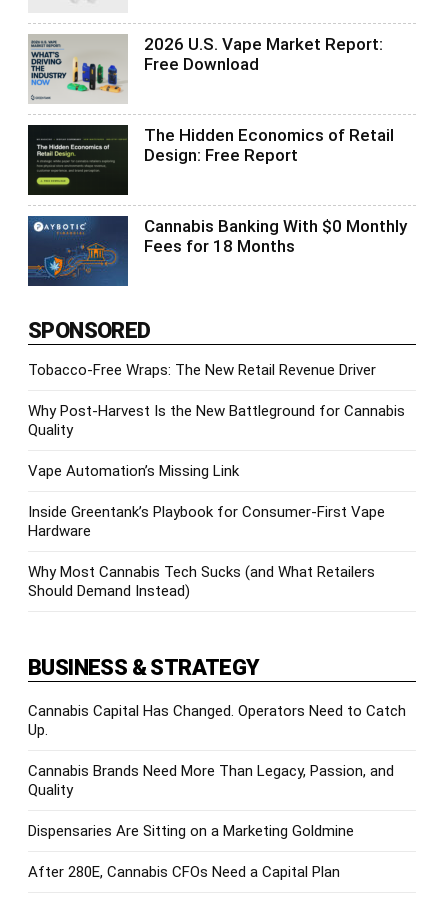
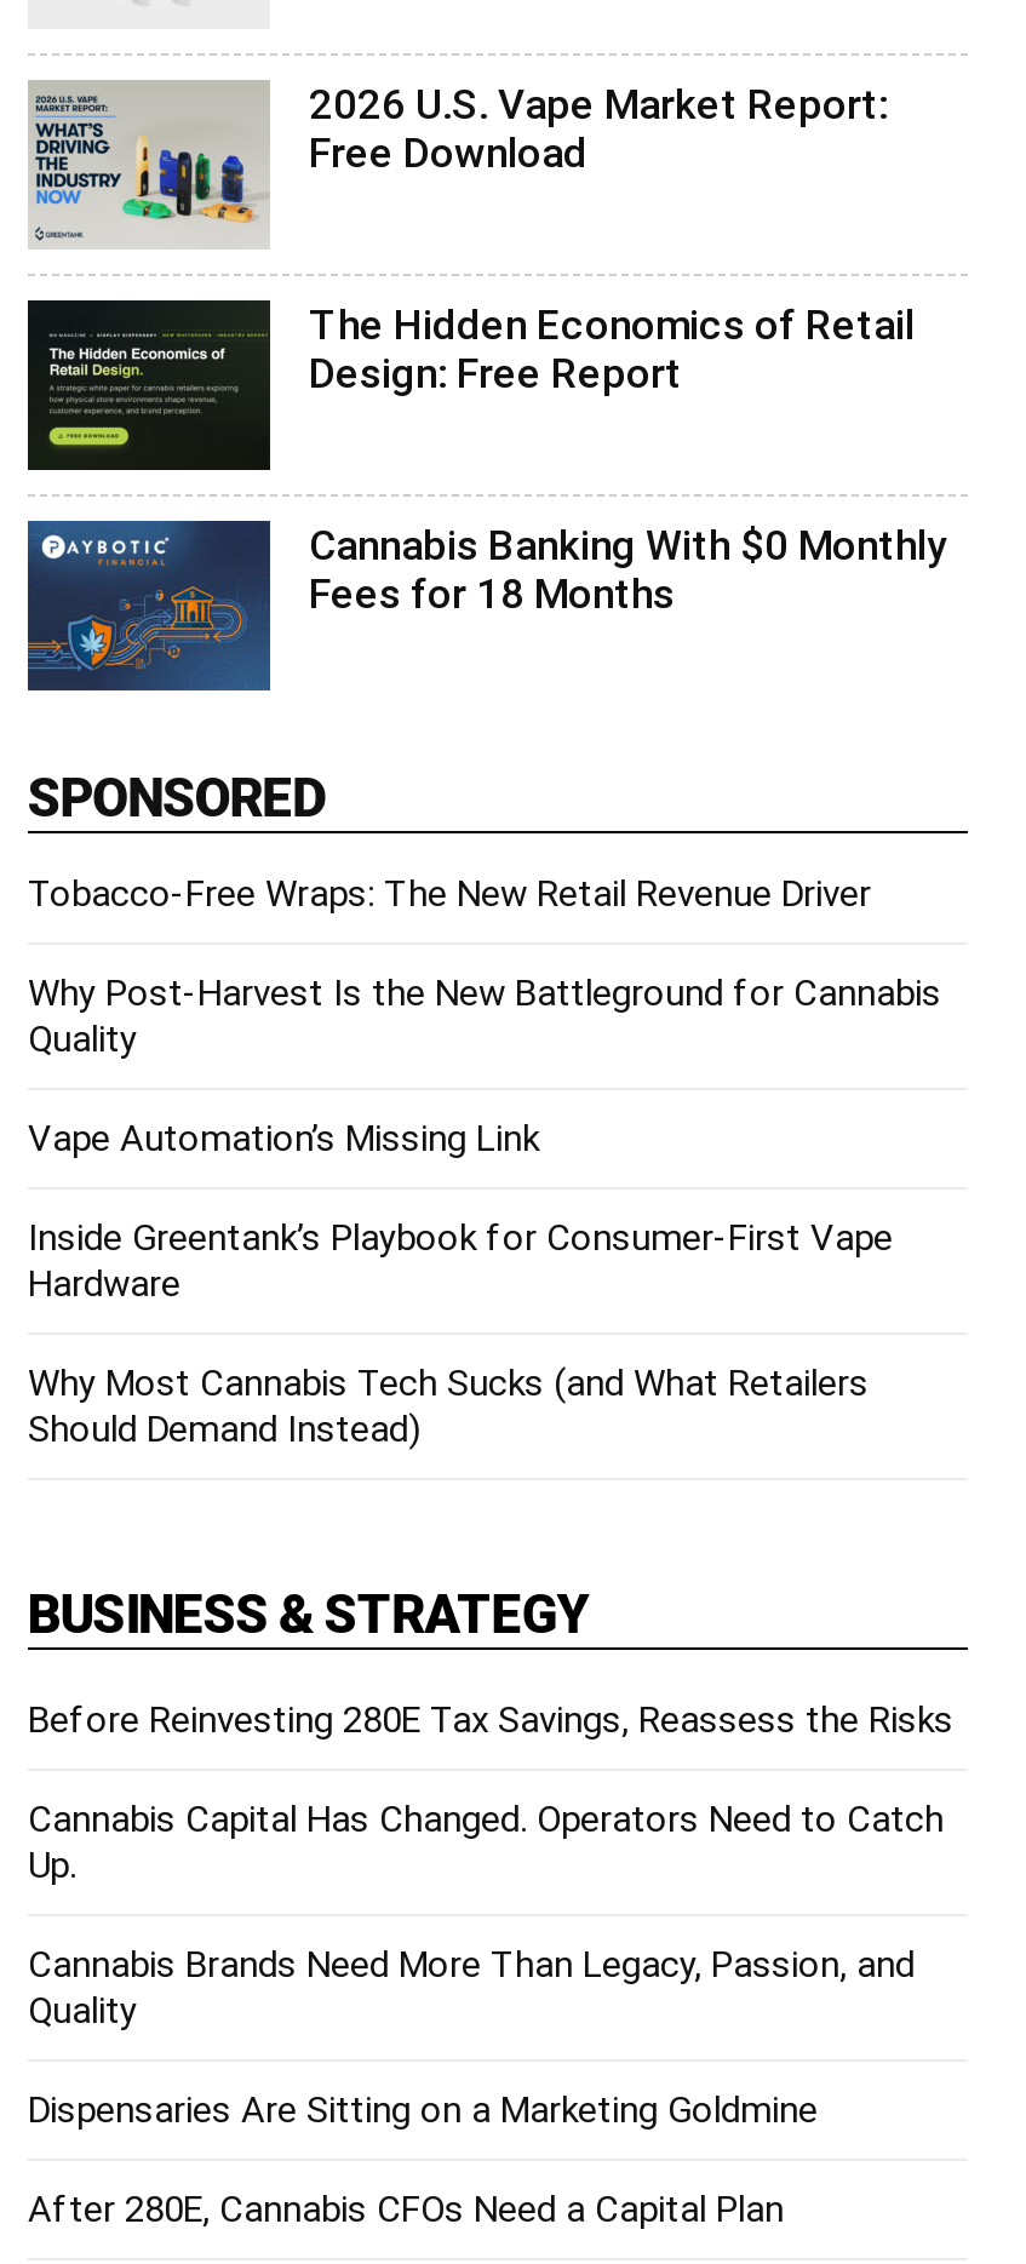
none -> [28,1700,953,1744] Before Reinvesting 280E Tax Savings, Reassess the Risks

